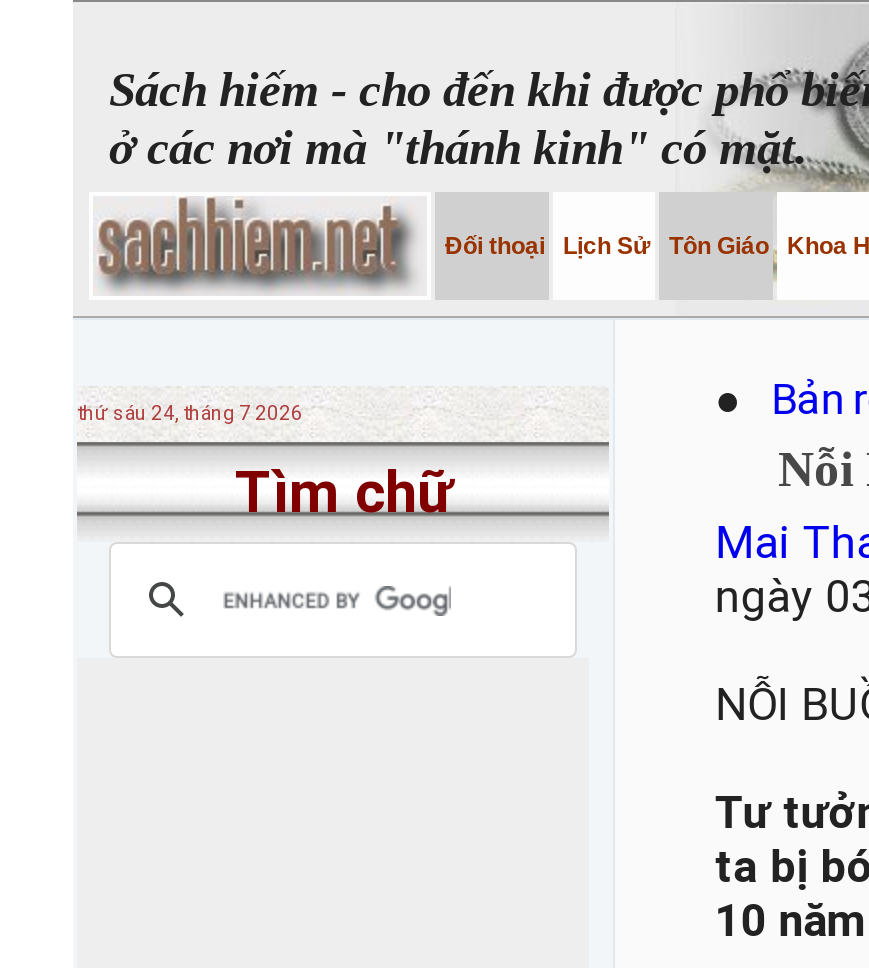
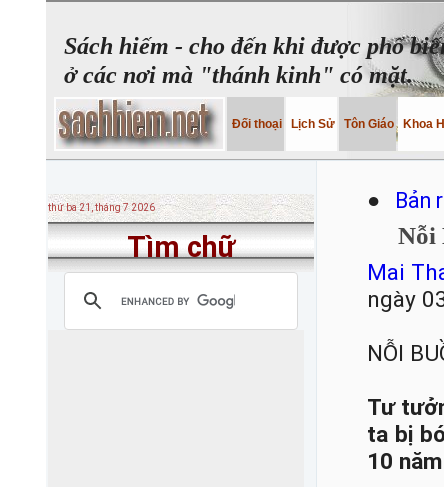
[77,402,303,424] thứ sáu 24, tháng 7 2026 -> [48,202,155,213] thứ ba 21, tháng 7 2026

